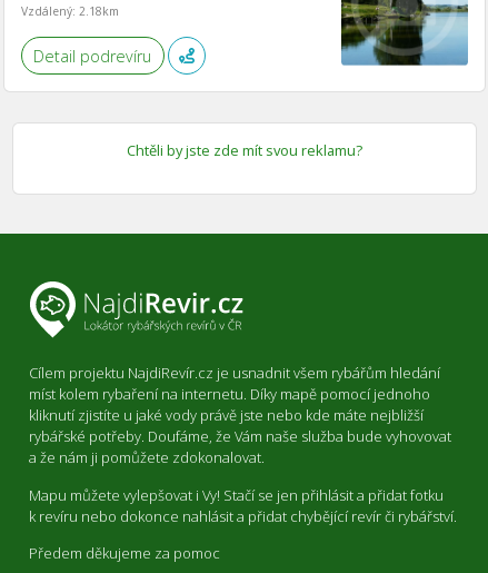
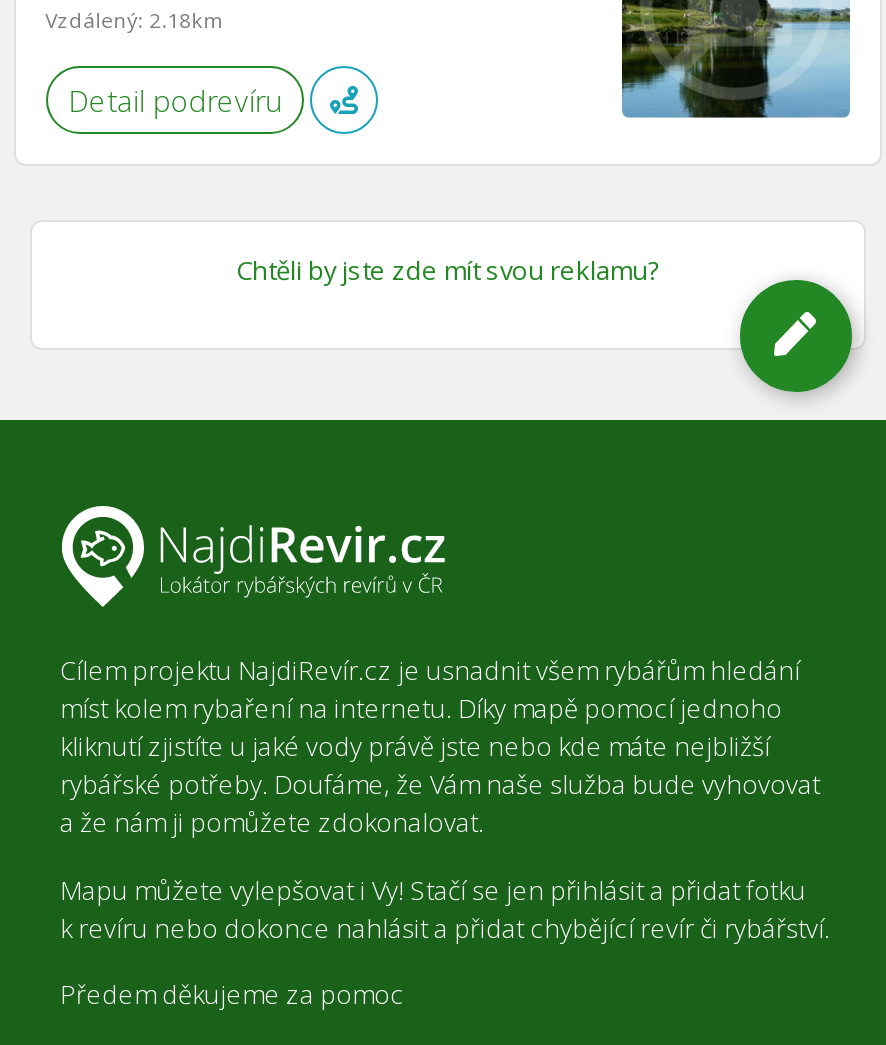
none -> [738,278,858,398] [image]

